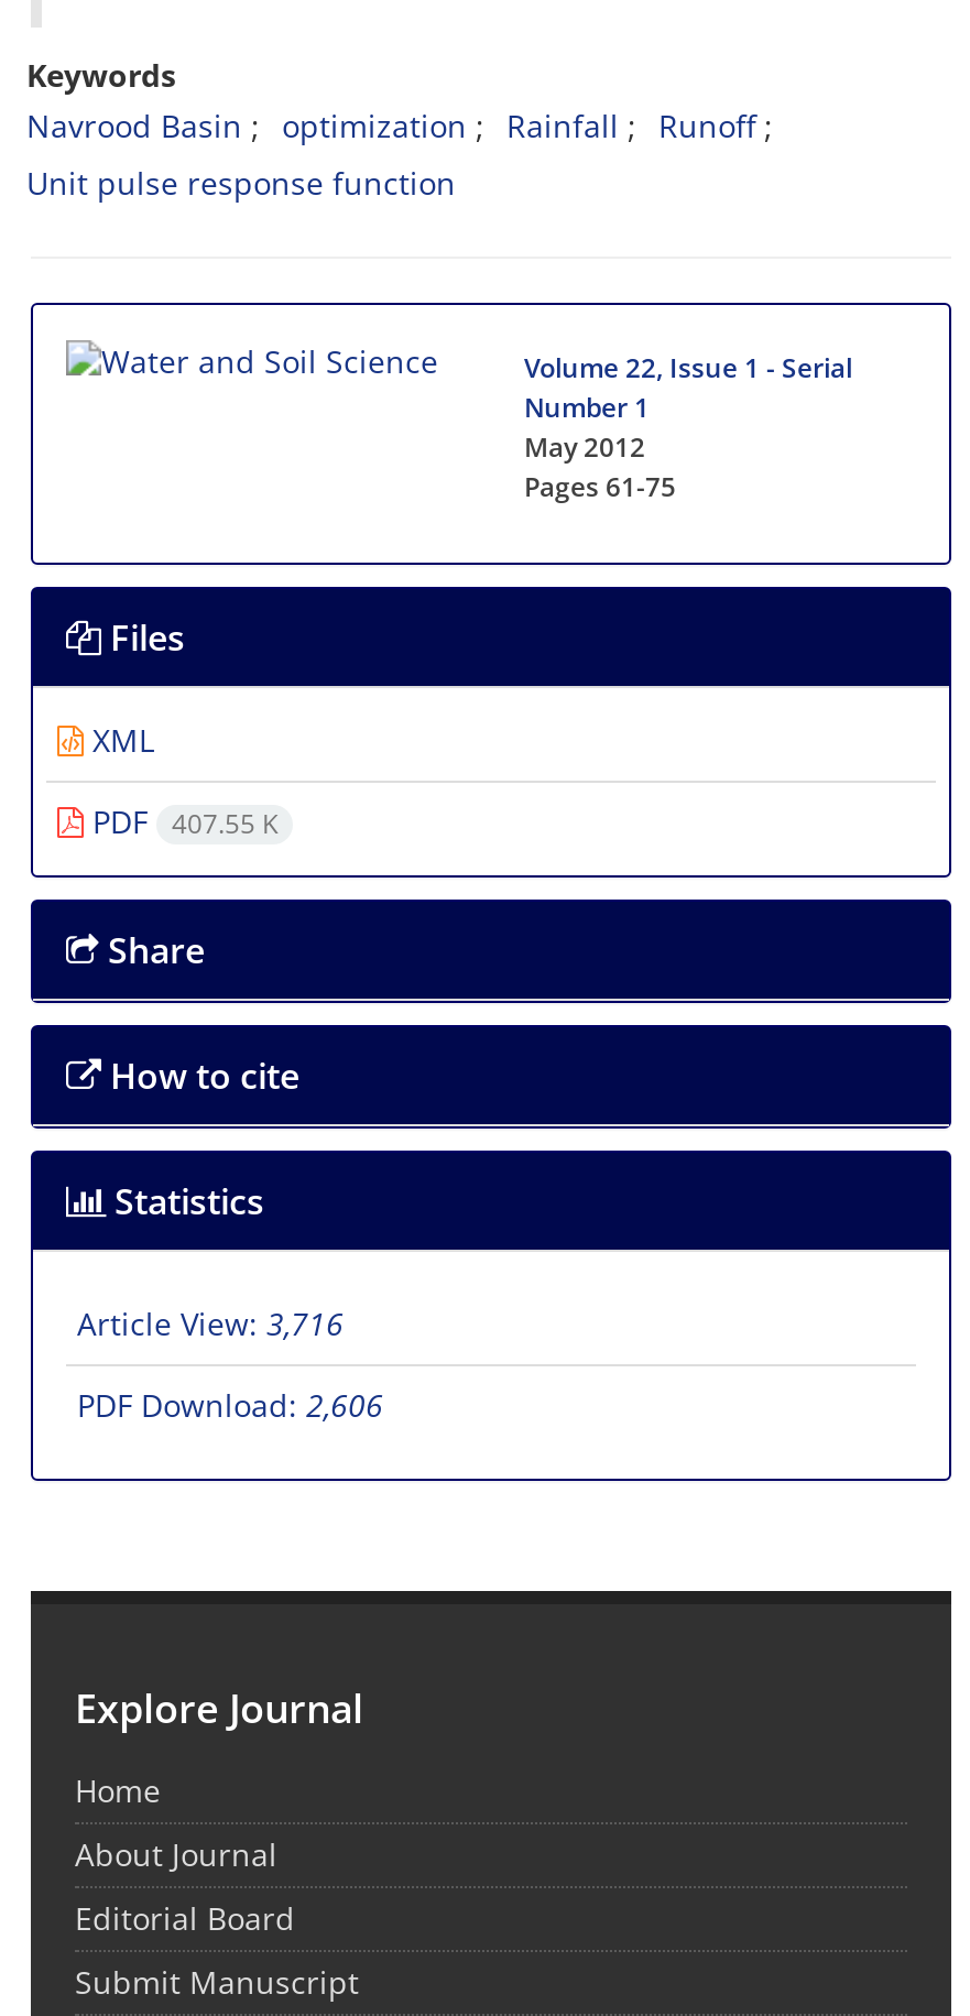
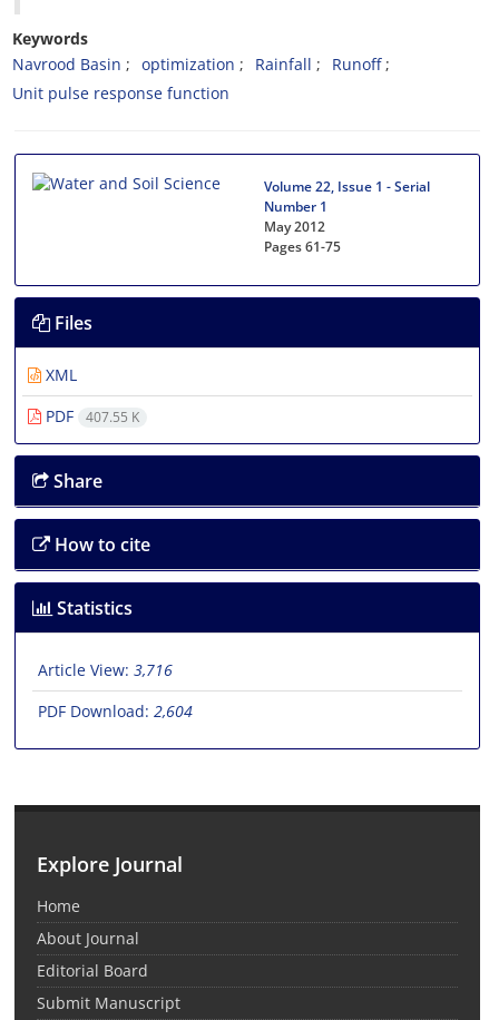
[77,1384,383,1426] PDF Download: 2,606 -> [38,701,193,722] PDF Download: 2,604

